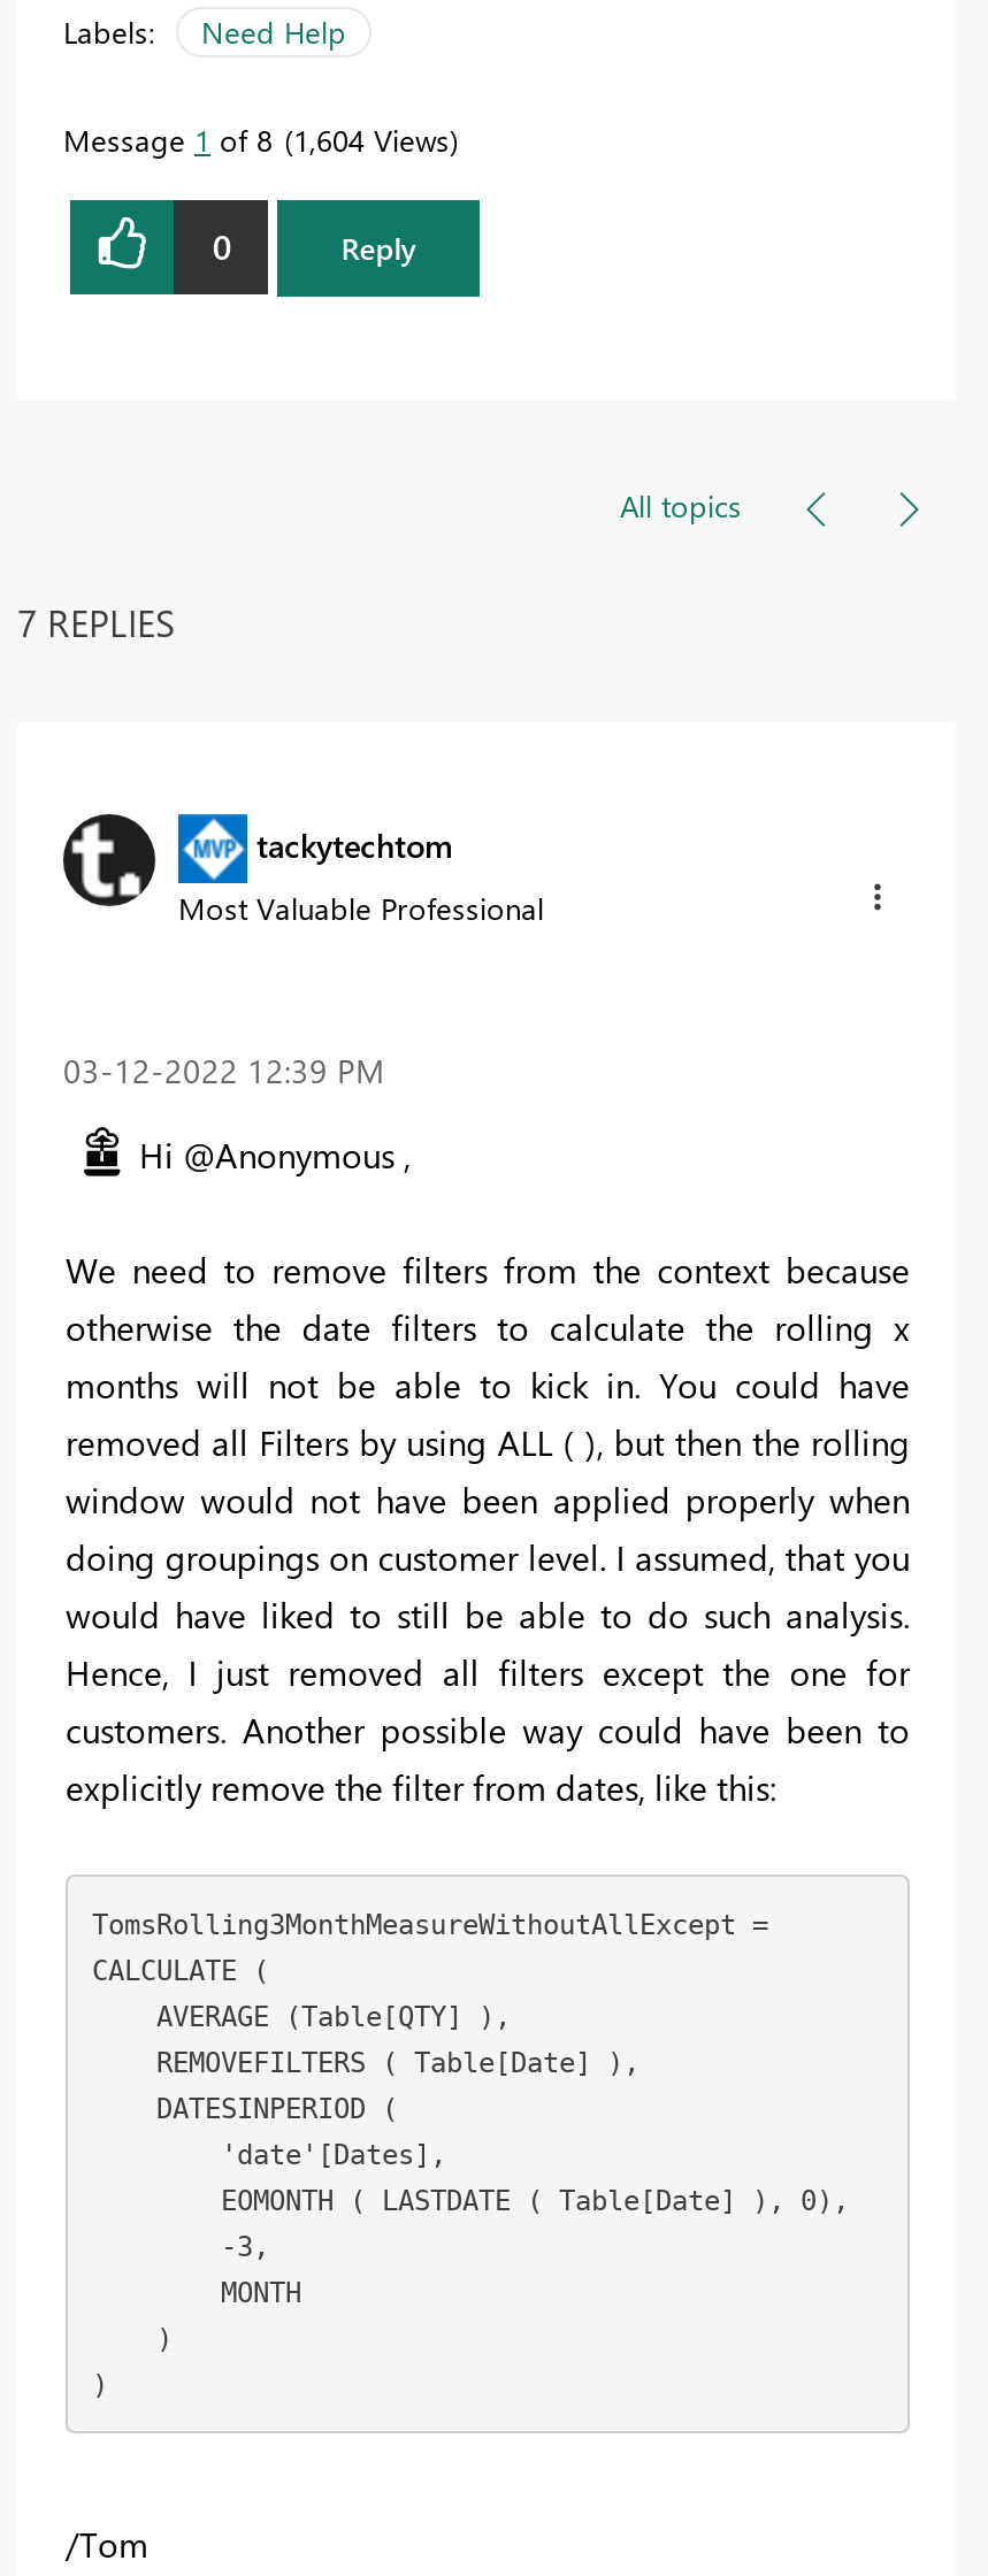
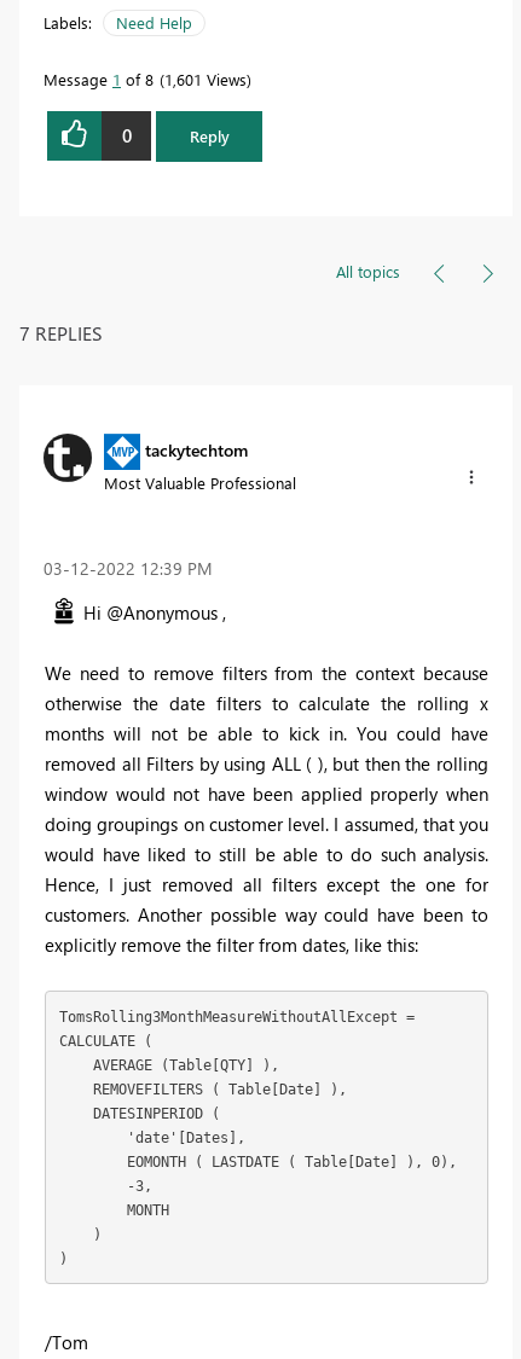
[63,119,450,158] Message 1 of 8 1,604 Views -> [44,68,247,89] Message 1 of 8 1,601 Views

